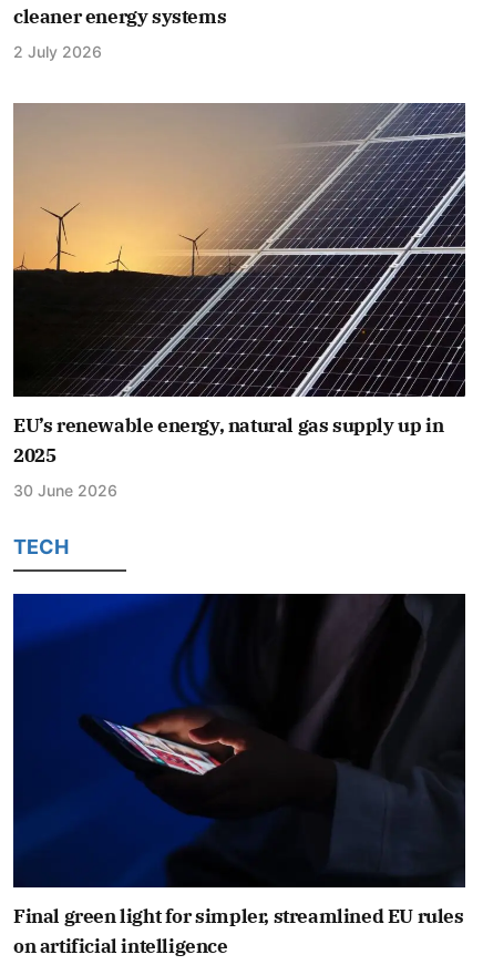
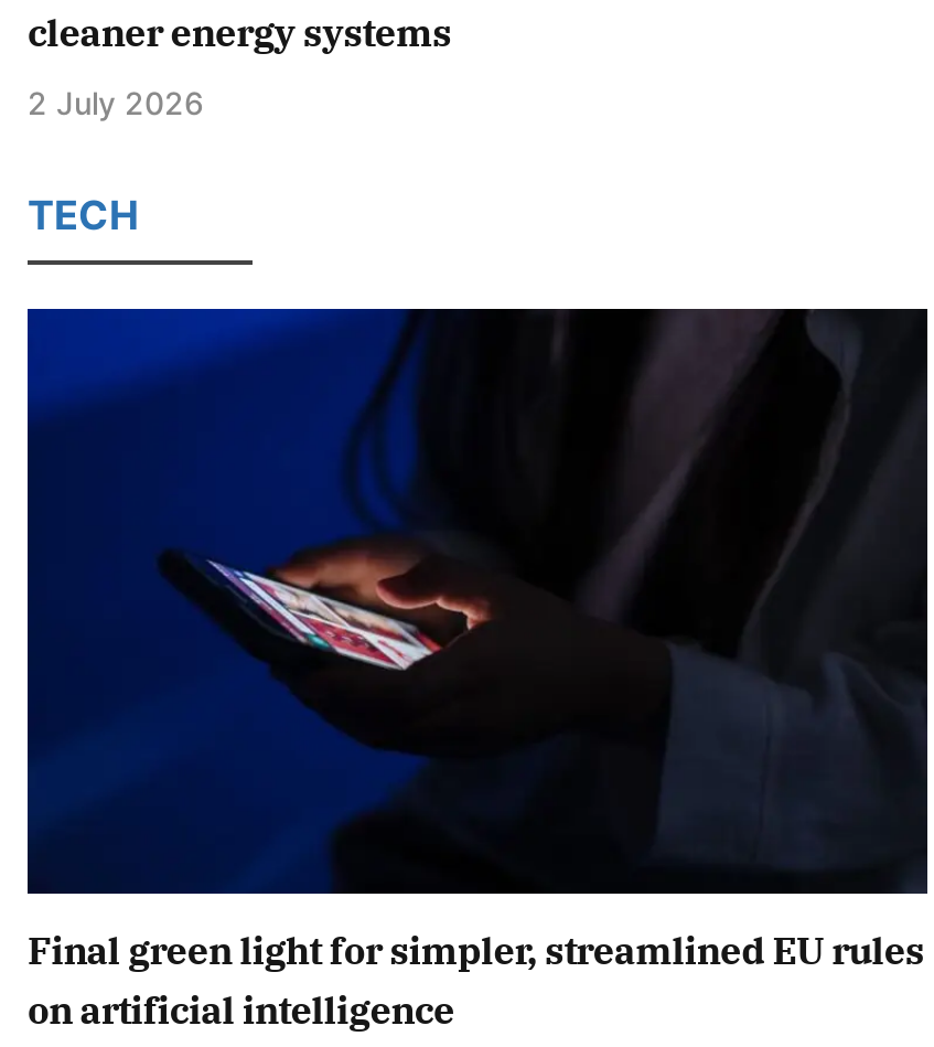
[12,102,466,499] [image] | EU’s renewable energy, natural gas supply up in | 2025 | 30 June 2026 -> none

